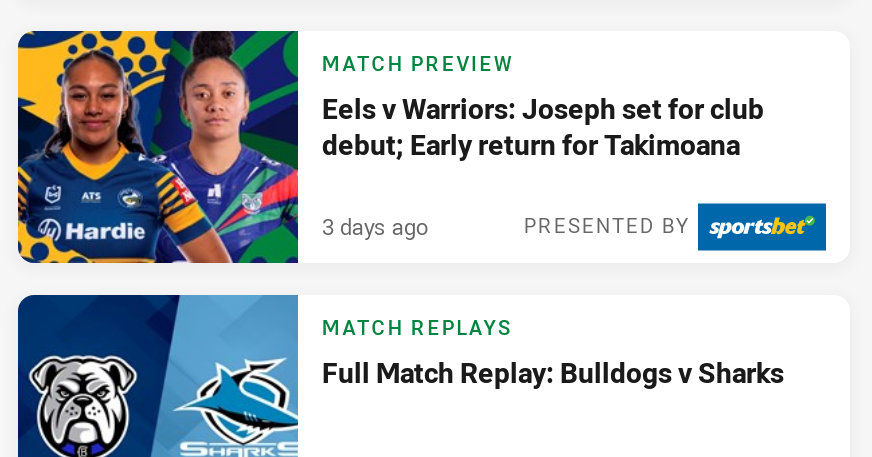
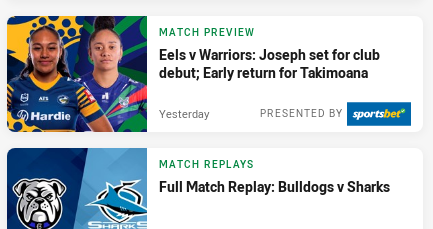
[322,211,428,241] 3 days ago -> [159,106,209,121] Yesterday

